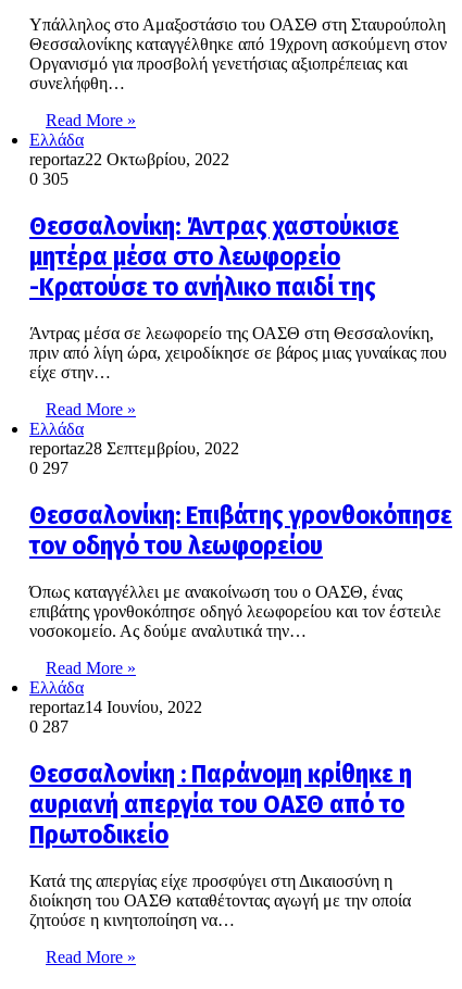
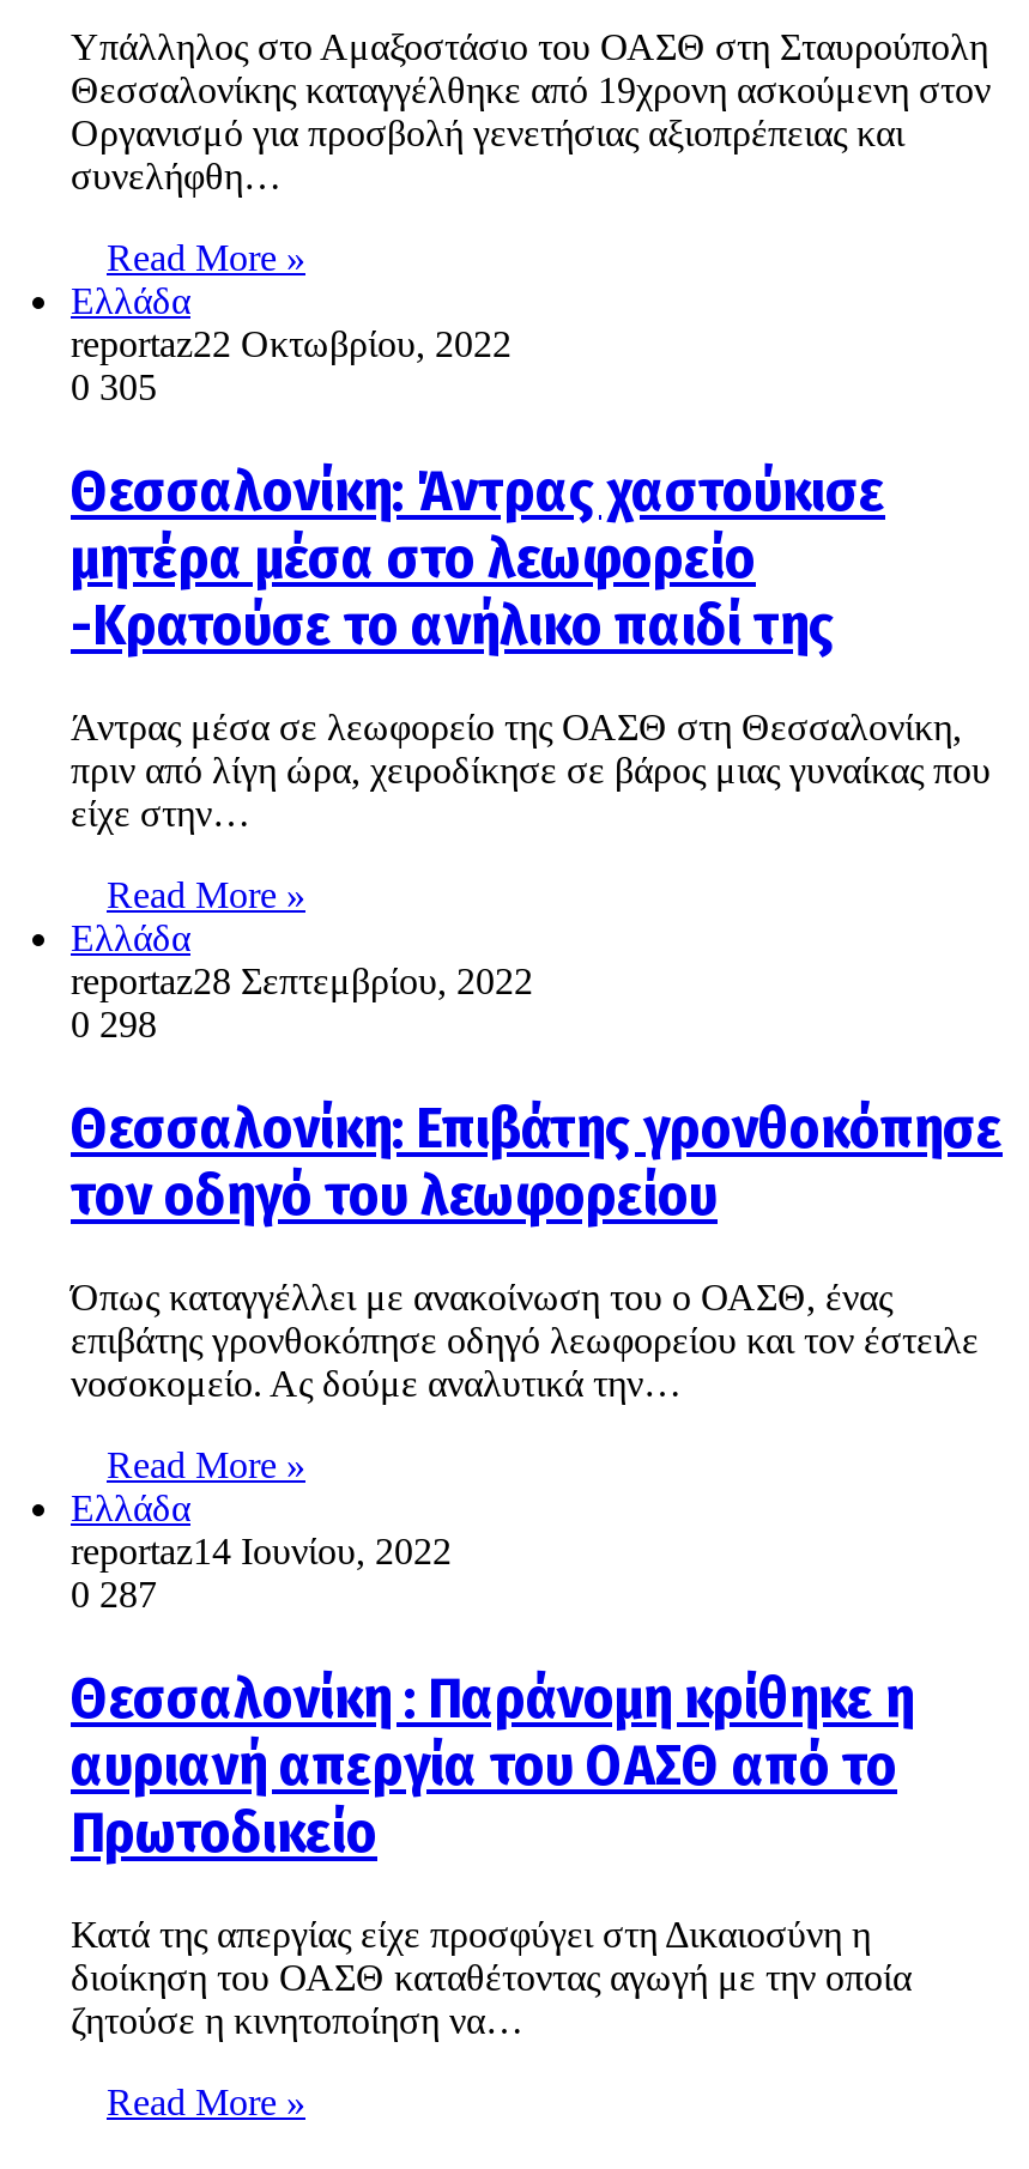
[29,459,68,477] 0 297 -> [71,1003,157,1044] 0 298

